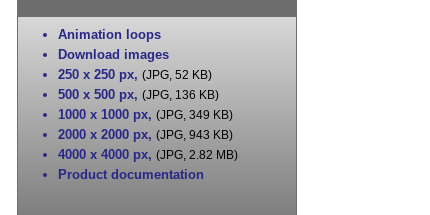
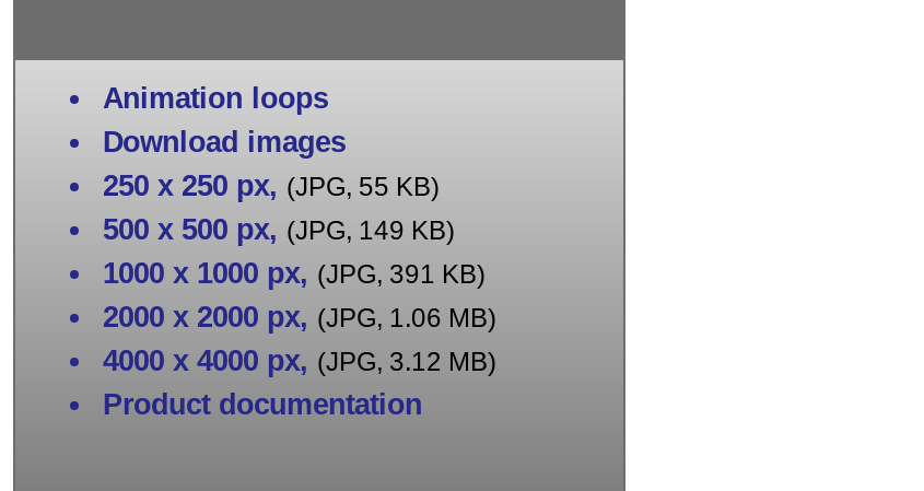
[58,67,212,82] 250 x 250 px, (JPG, 52 KB) -> [103,170,440,203] 250 x 250 px, (JPG, 55 KB)
[58,87,219,102] 500 x 500 px, (JPG, 136 KB) -> [103,213,455,246] 500 x 500 px, (JPG, 149 KB)
[58,107,233,122] 1000 x 1000 px, (JPG, 349 KB) -> [103,257,486,290] 1000 x 1000 px, (JPG, 391 KB)
[58,127,233,142] 2000 x 2000 px, (JPG, 943 KB) -> [103,301,496,334] 2000 x 2000 px, (JPG, 1.06 MB)
[58,147,238,162] 4000 x 4000 px, (JPG, 2.82 MB) -> [103,345,496,377] 4000 x 4000 px, (JPG, 3.12 MB)

